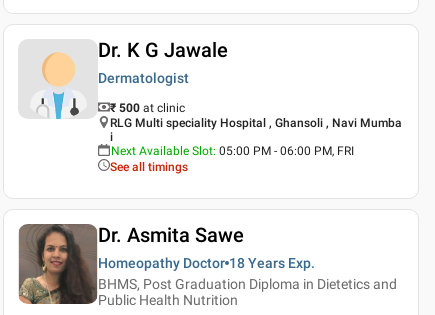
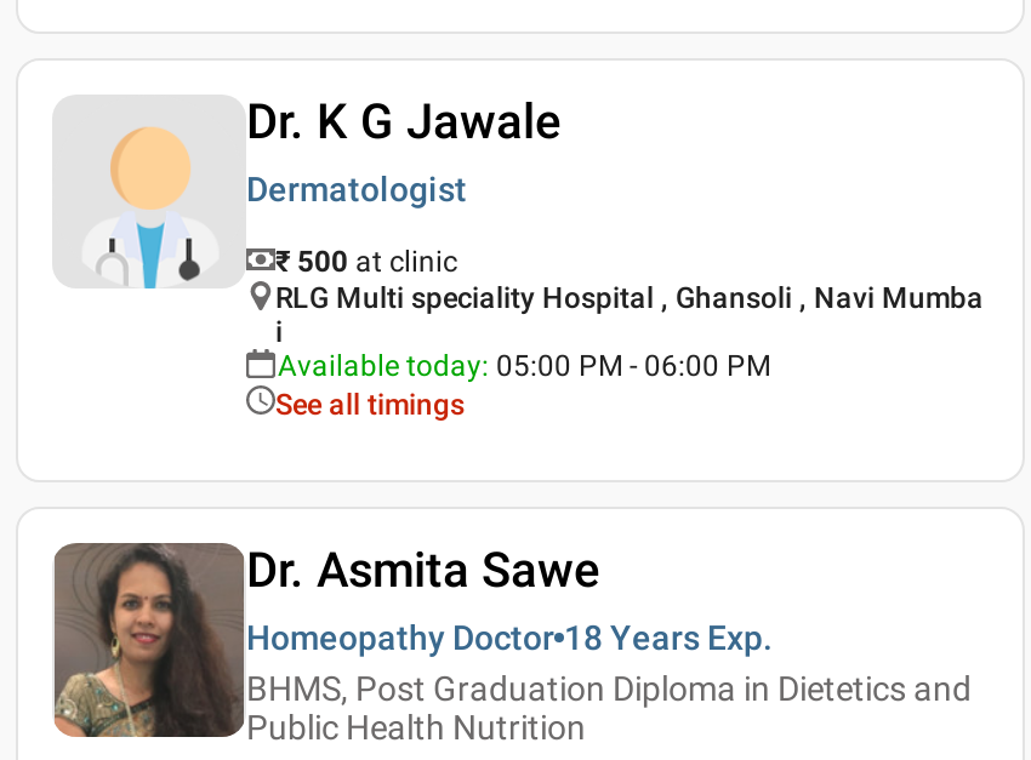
[111,143,354,157] Next Available Slot: 05:00 PM - 06:00 PM, FRI -> [278,348,770,382] Available today: 05:00 PM - 06:00 PM

